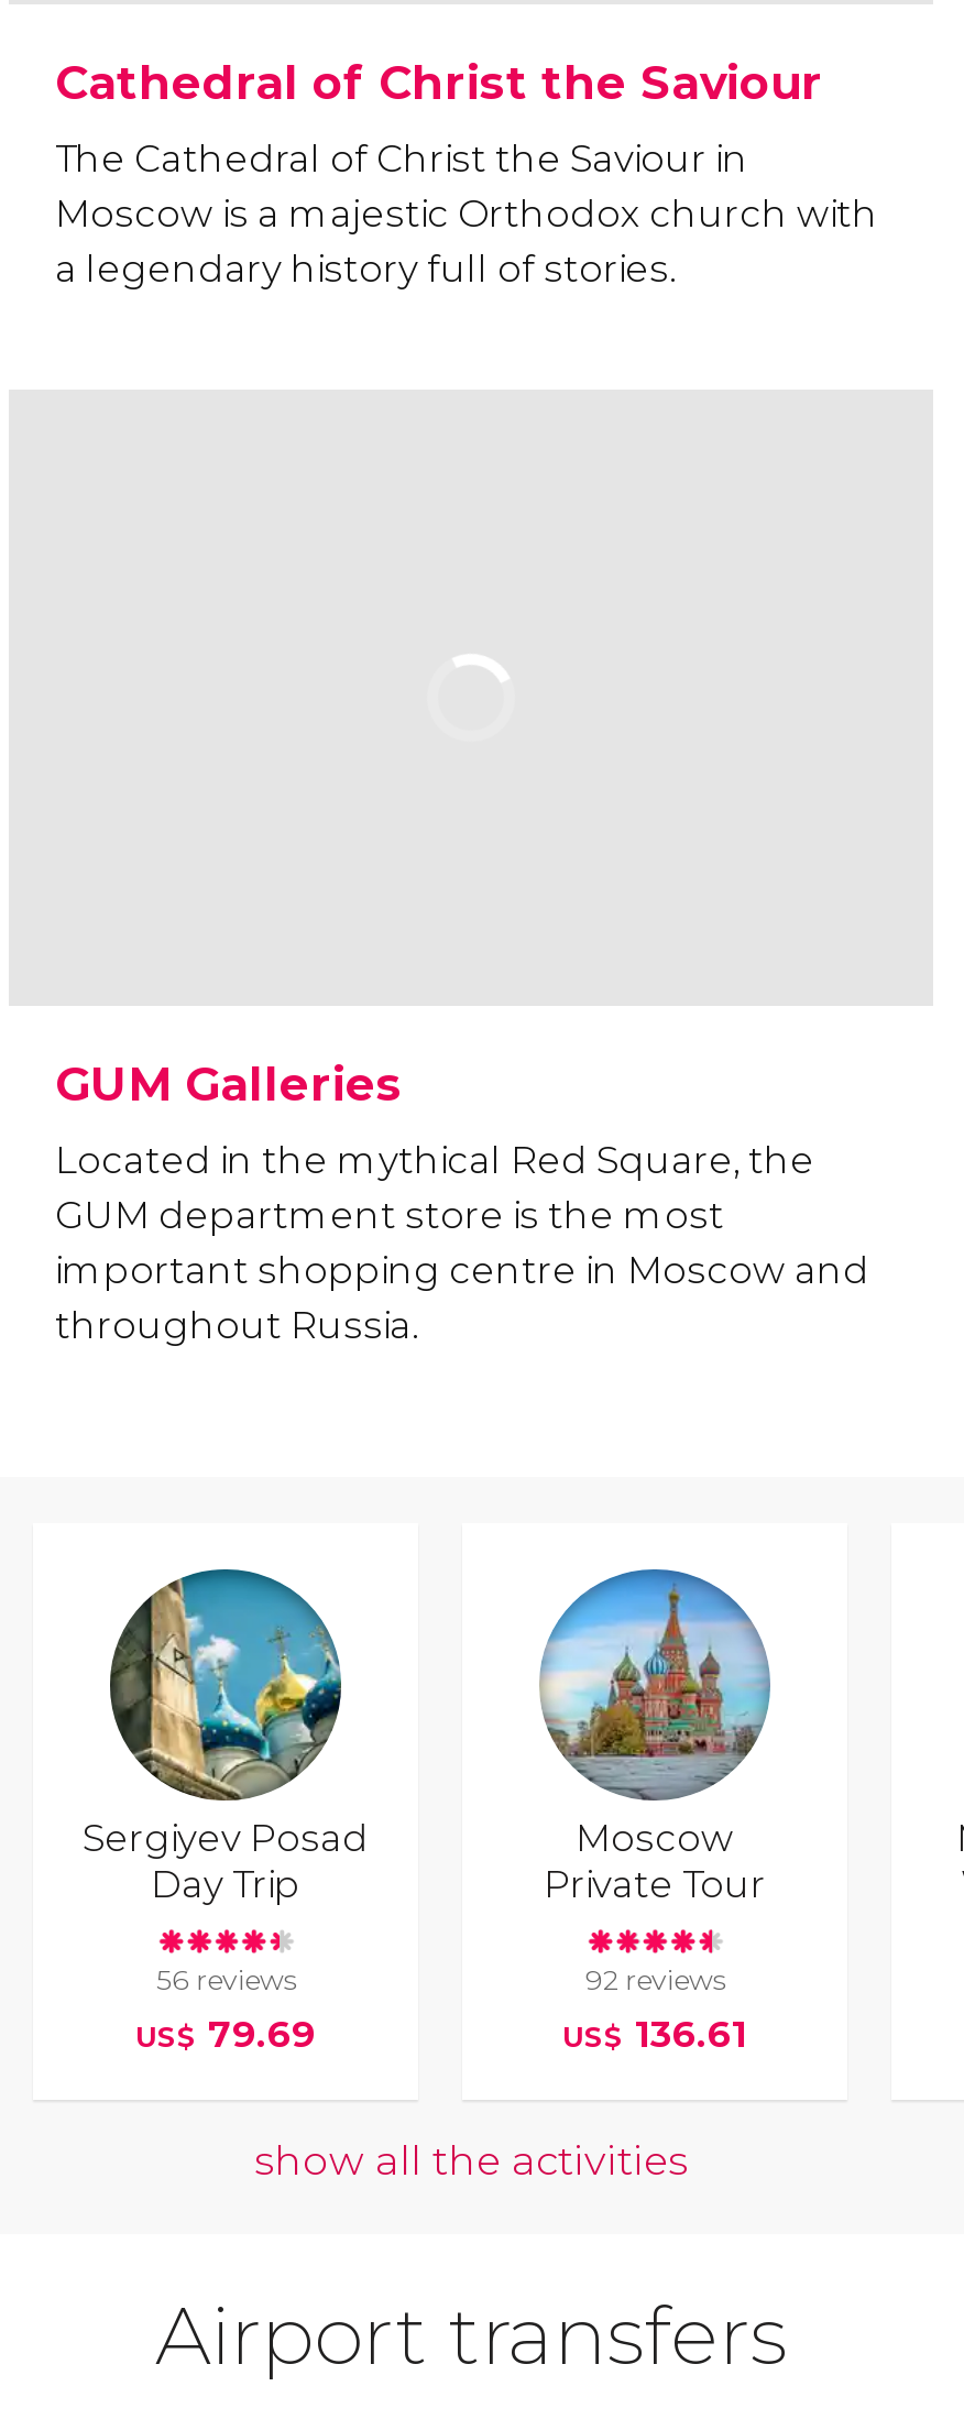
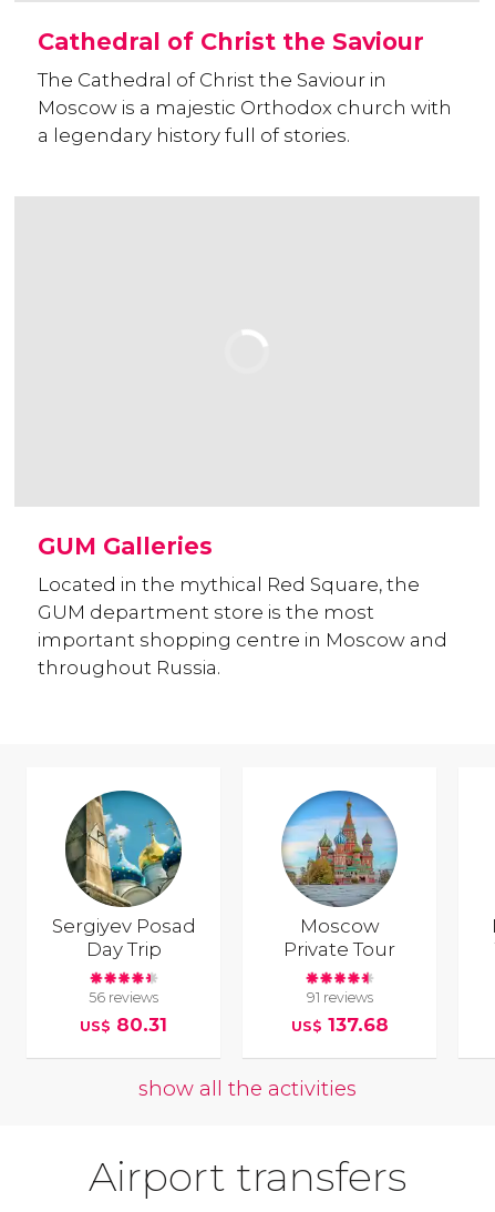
[562,1963,747,2057] 92 reviews | US$136.61 -> [291,989,388,1036] 91 reviews | US$137.68
[135,2013,316,2057] US$79.69 -> [80,1014,167,1036] US$80.31

